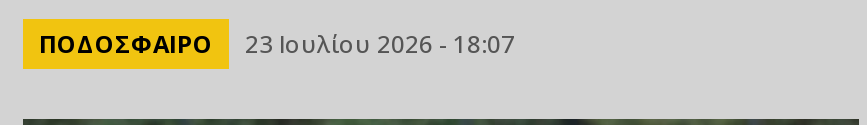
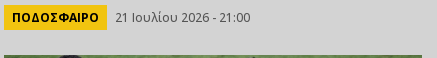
[39,27,515,61] ΠΟΔΟΣΦΑΙΡΟ 23 Ιουλίου 2026 - 18:07 -> [12,9,250,26] ΠΟΔΟΣΦΑΙΡΟ 21 Ιουλίου 2026 - 21:00

